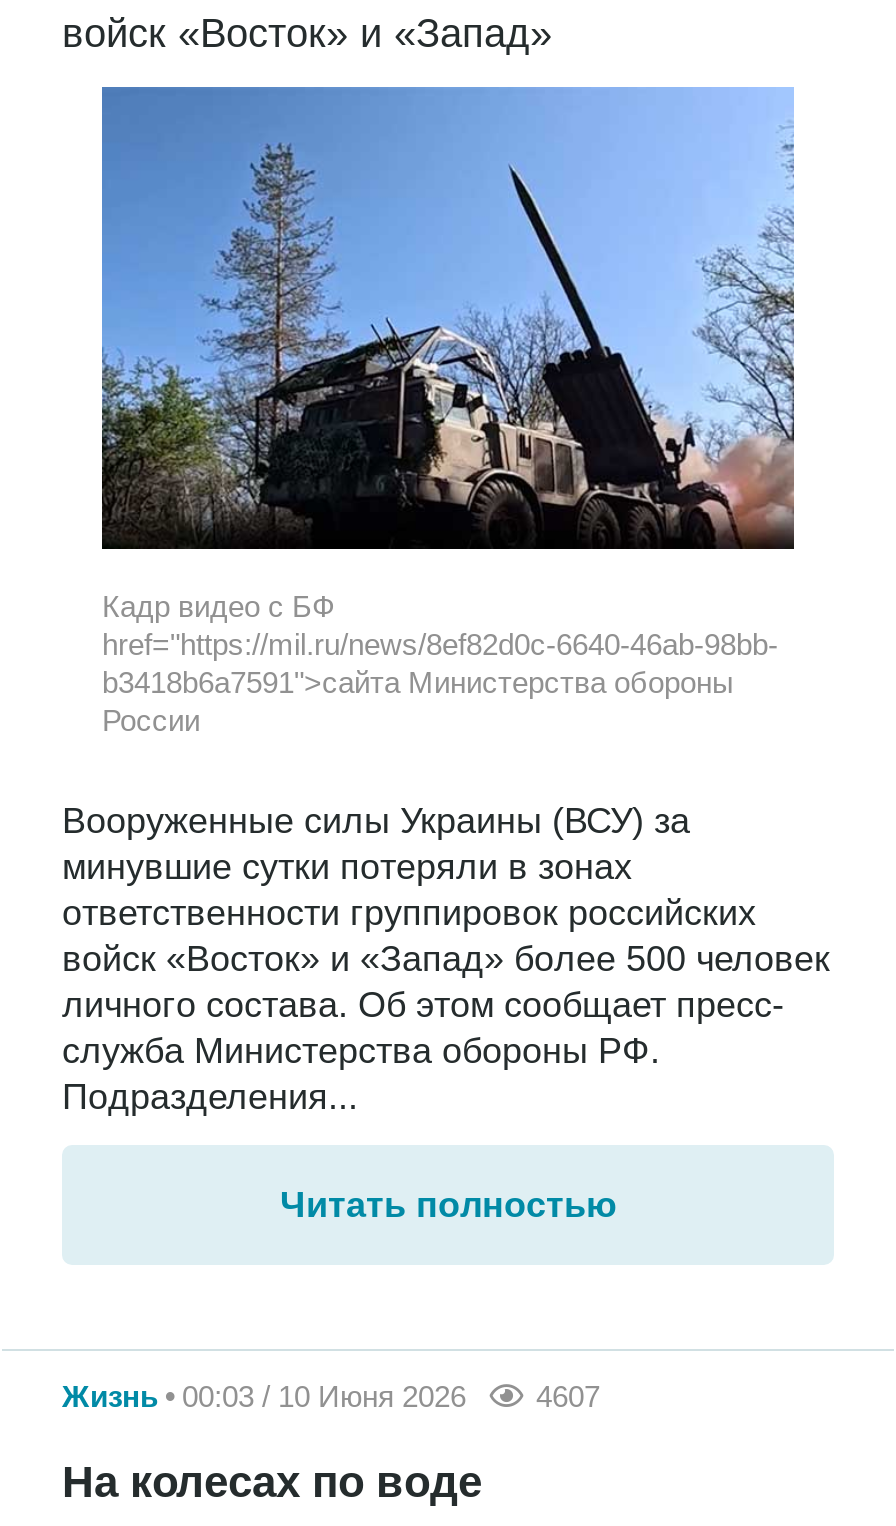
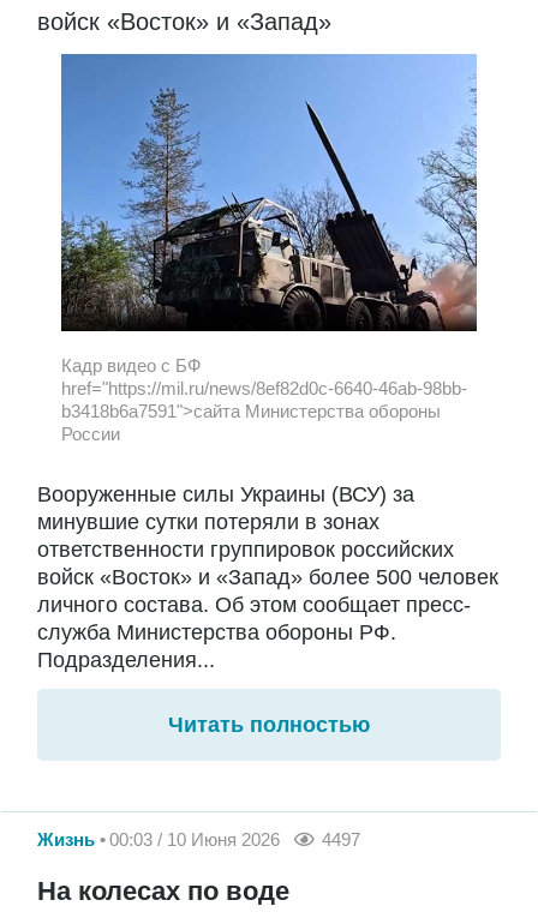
[536,1380,600,1414] 4607 -> [322,830,360,850] 4497

